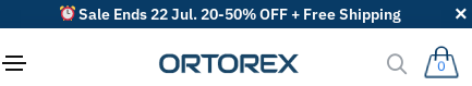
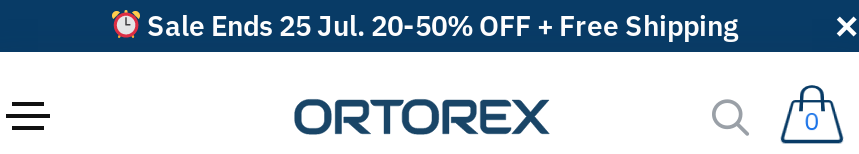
[76,4,402,24] Sale Ends 22 Jul. 20-50% OFF + Free Shipping -> [141,8,739,44] Sale Ends 25 Jul. 20-50% OFF + Free Shipping

